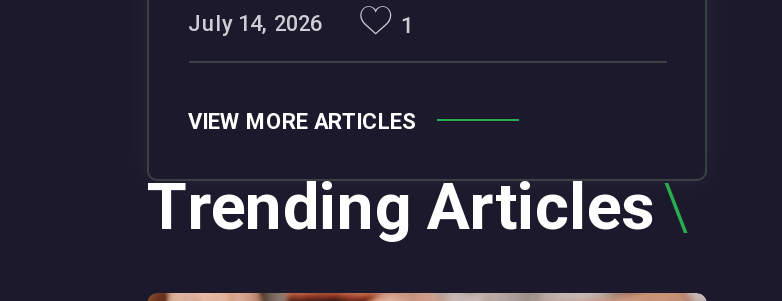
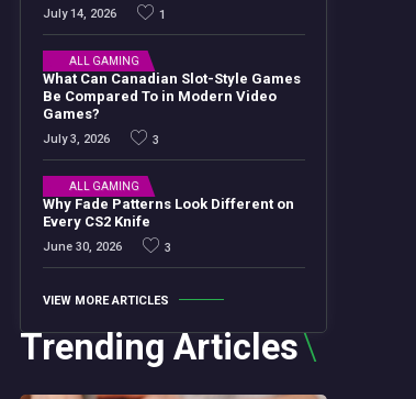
none -> [42,55,300,255] ALL GAMING | What Can Canadian Slot-Style Games | Be Compared To in Modern Video | Games? | July 3, 2026 | 3 | ALL GAMING | Why Fade Patterns Look Different on | Every CS2 Knife | June 30, 2026 | 3

